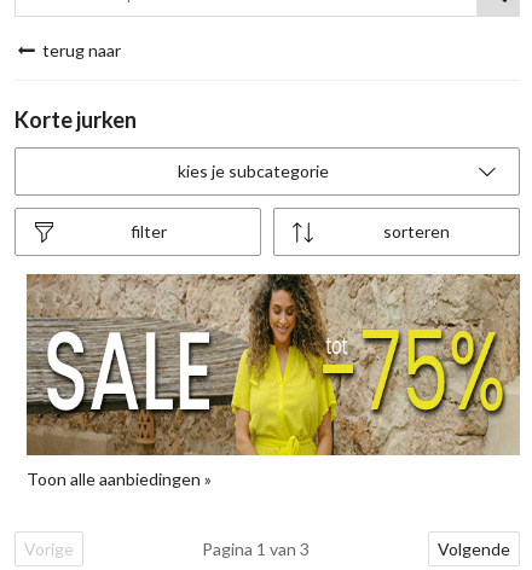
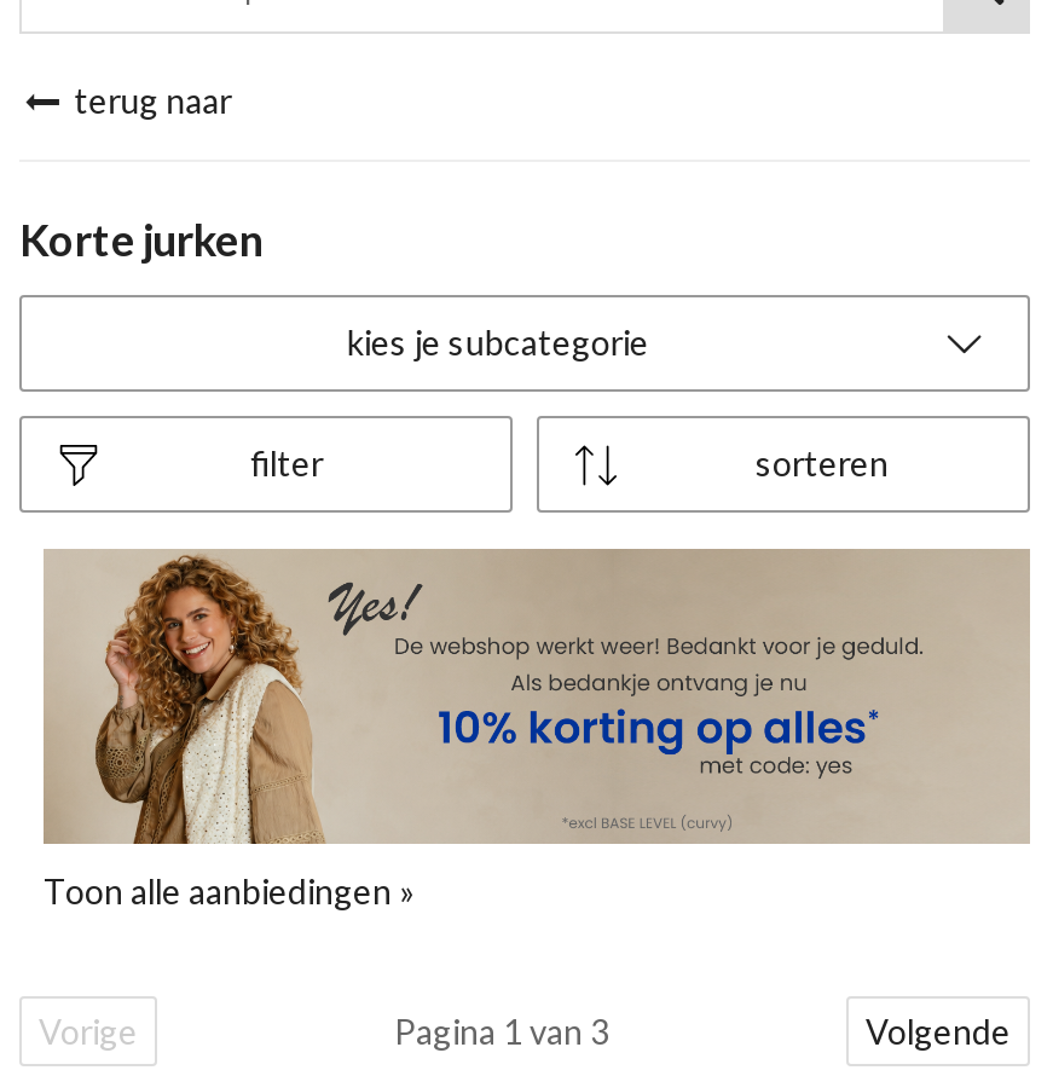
[27,274,520,456] [image] -> [44,549,1028,846] [image]

